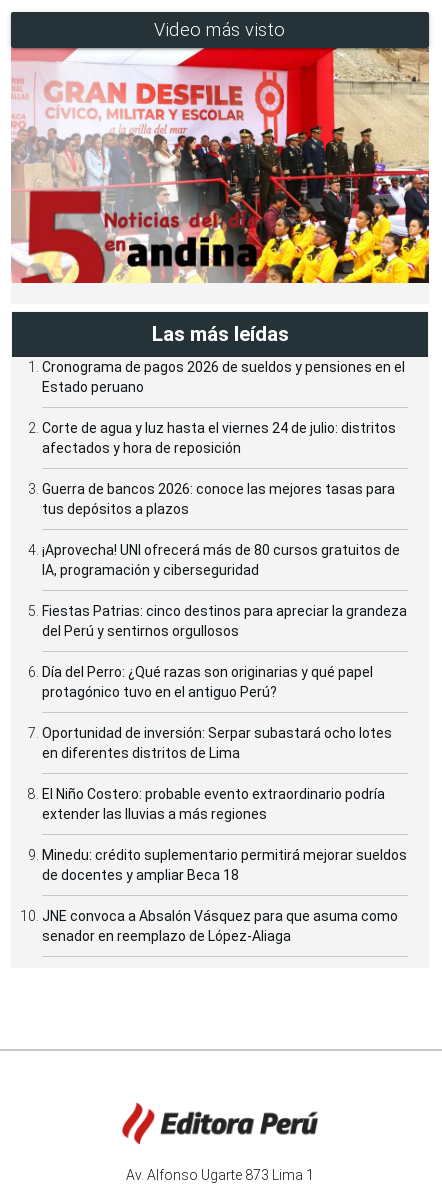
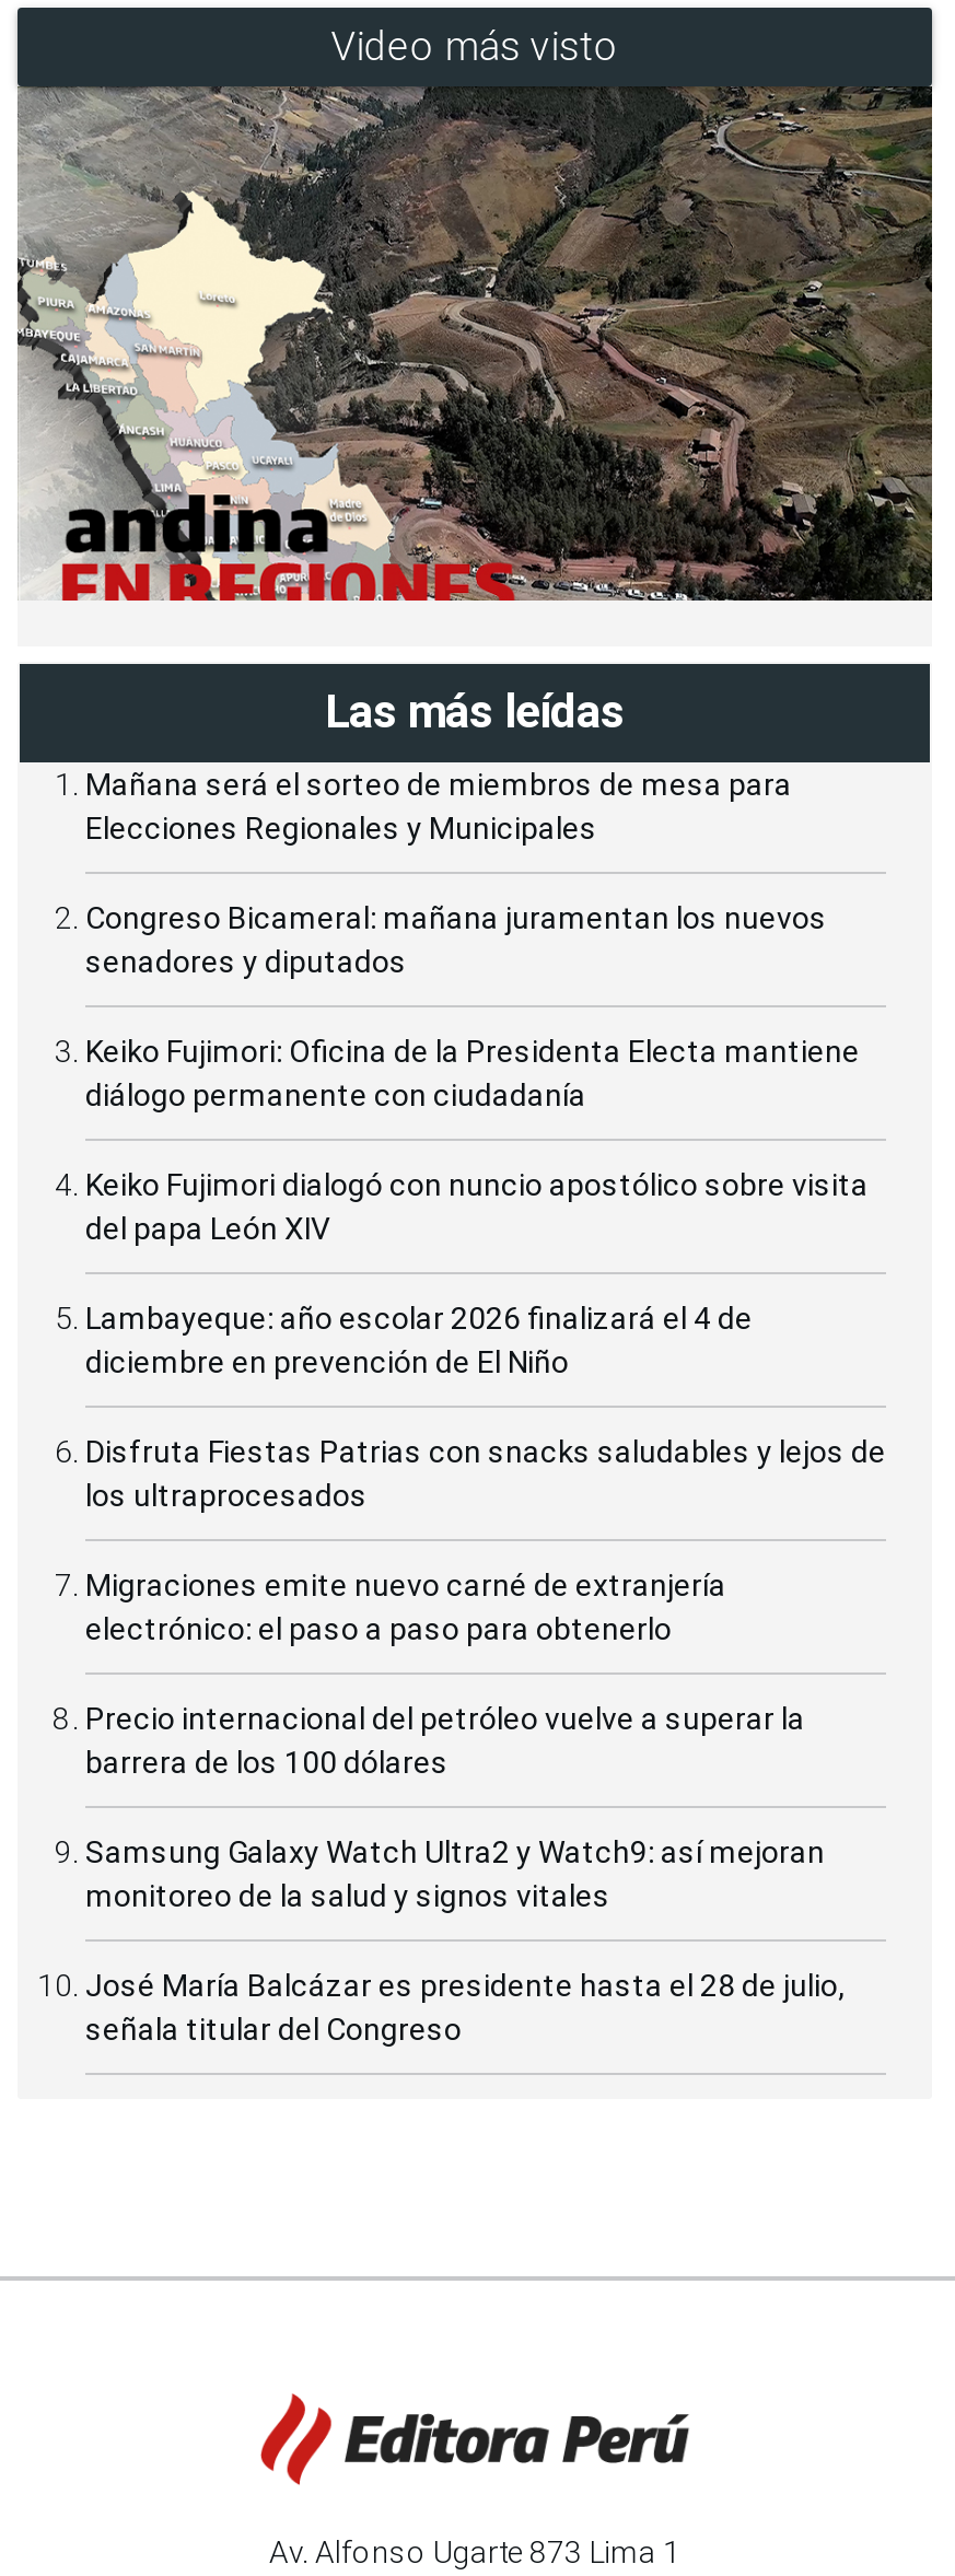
[11,47,430,284] [image] -> [15,86,934,603] [image]
[42,359,405,395] Cronograma de pagos 2026 de sueldos y pensiones en el | Estado peruano -> [85,767,792,846] Mañana será el sorteo de miembros de mesa para | Elecciones Regionales y Municipales
[42,420,396,456] Corte de agua y luz hasta el viernes 24 de julio: distritos | afectados y hora de reposición -> [85,901,827,980] Congreso Bicameral: mañana juramentan los nuevos | senadores y diputados
[42,481,395,517] Guerra de bancos 2026: conoce las mejores tasas para | tus depósitos a plazos -> [85,1034,860,1113] Keiko Fujimori: Oficina de la Presidenta Electa mantiene | diálogo permanente con ciudadanía
[42,542,400,578] ¡Aprovecha! UNI ofrecerá más de 80 cursos gratuitos de | IA, programación y ciberseguridad -> [85,1168,869,1247] Keiko Fujimori dialogó con nuncio apostólico sobre visita | del papa León XIV
[42,603,407,639] Fiestas Patrias: cinco destinos para apreciar la grandeza | del Perú y sentirnos orgullosos -> [85,1301,753,1380] Lambayeque: año escolar 2026 finalizará el 4 de | diciembre en prevención de El Niño
[42,664,373,700] Día del Perro: ¿Qué razas son originarias y qué papel | protagónico tuvo en el antiguo Perú? -> [85,1435,886,1513] Disfruta Fiestas Patrias con snacks saludables y lejos de | los ultraprocesados
[42,725,392,761] Oportunidad de inversión: Serpar subastará ocho lotes | en diferentes distritos de Lima -> [85,1568,726,1647] Migraciones emite nuevo carné de extranjería | electrónico: el paso a paso para obtenerlo
[42,786,385,822] El Niño Costero: probable evento extraordinario podría | extender las lluvias a más regiones -> [85,1702,805,1780] Precio internacional del petróleo vuelve a superar la | barrera de los 100 dólares
[42,847,407,883] Minedu: crédito suplementario permitirá mejorar sueldos | de docentes y ampliar Beca 18 -> [85,1835,825,1914] Samsung Galaxy Watch Ultra2 y Watch9: así mejoran | monitoreo de la salud y signos vitales
[42,908,398,944] JNE convoca a Absalón Vásquez para que asuma como | senador en reemplazo de López-Aliaga -> [85,1968,845,2047] José María Balcázar es presidente hasta el 28 de julio, | señala titular del Congreso

